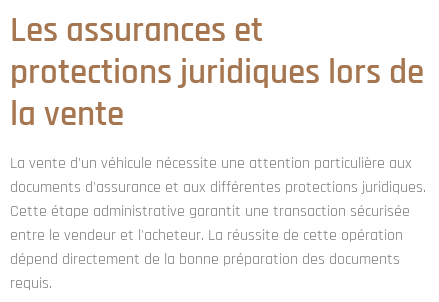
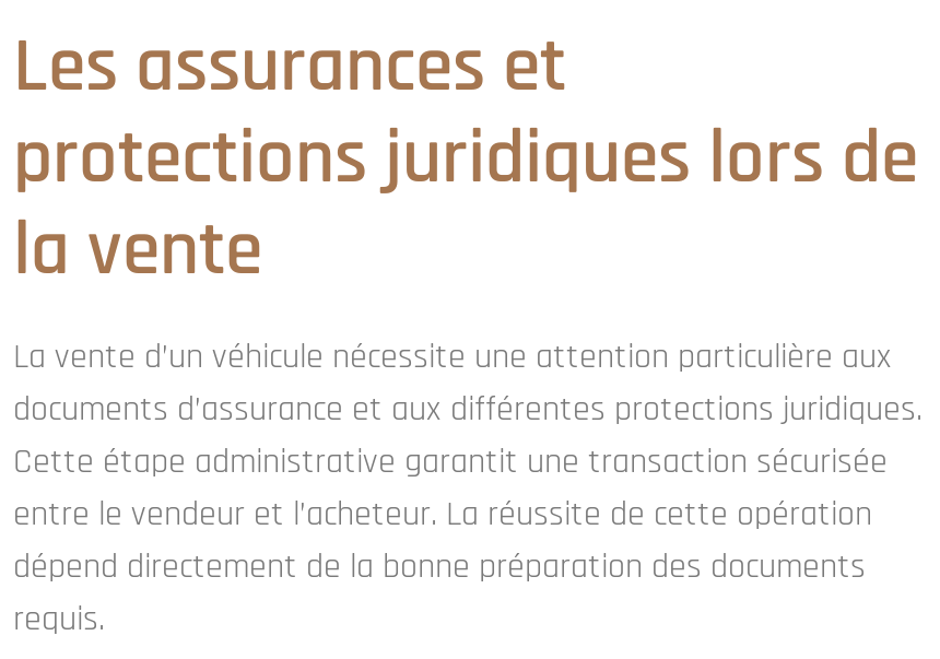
[10,153,412,174] La vente d'un véhicule nécessite une attention particulière aux -> [13,334,892,380] La vente d’un véhicule nécessite une attention particulière aux
[10,177,426,198] documents d'assurance et aux différentes protections juridiques. -> [13,387,923,433] documents d’assurance et aux différentes protections juridiques.
[10,225,403,246] entre le vendeur et l'acheteur. La réussite de cette opération -> [13,492,872,537] entre le vendeur et l’acheteur. La réussite de cette opération

